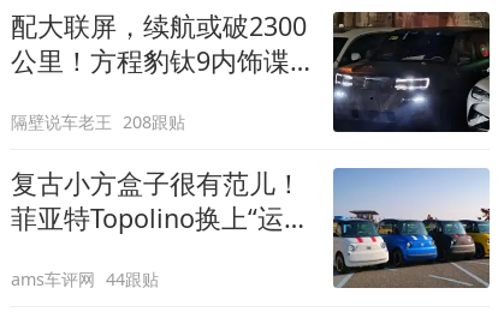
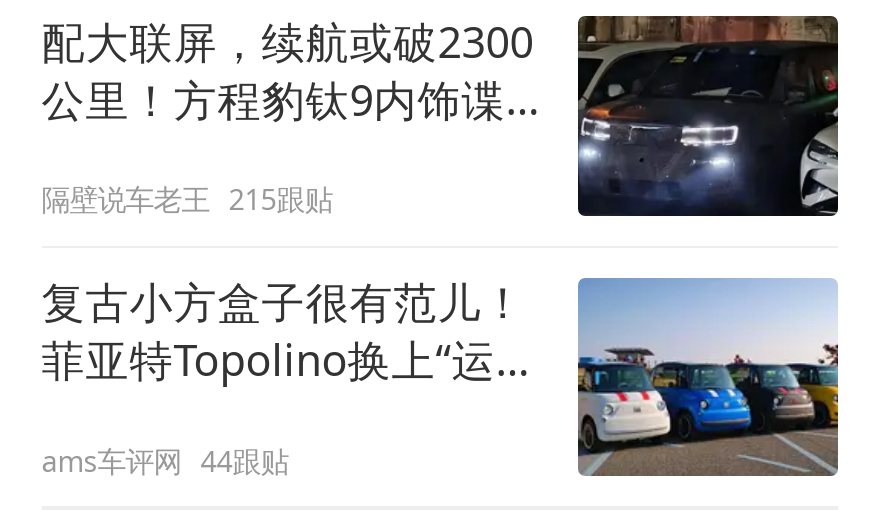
[10,110,186,133] 隔壁说车老王 208跟贴 -> [41,180,333,218] 隔壁说车老王 215跟贴

